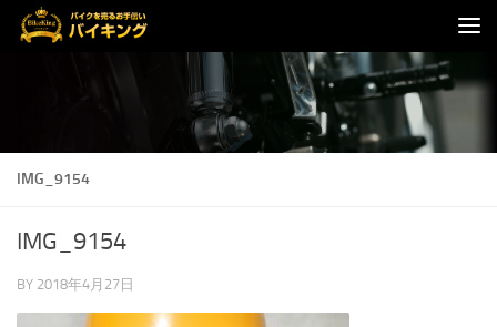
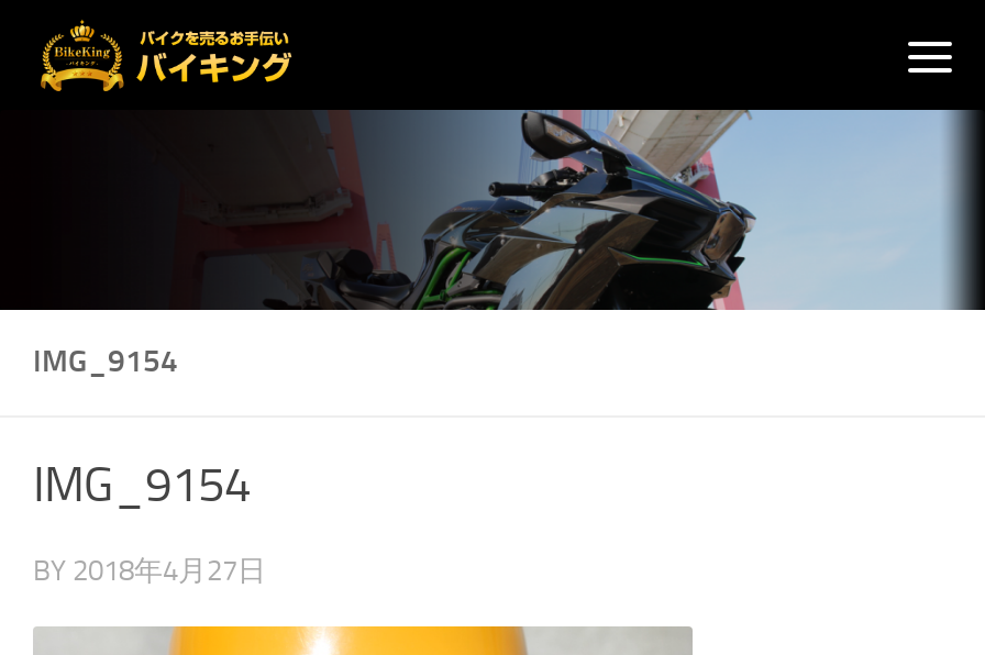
[145,52,493,154] [image] -> [281,108,978,312] [image]

